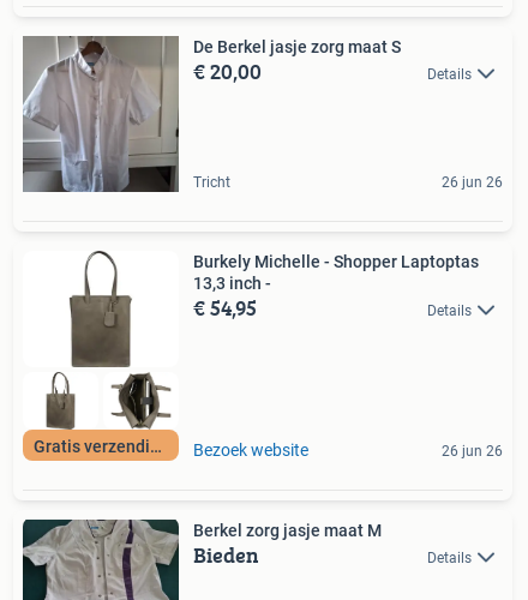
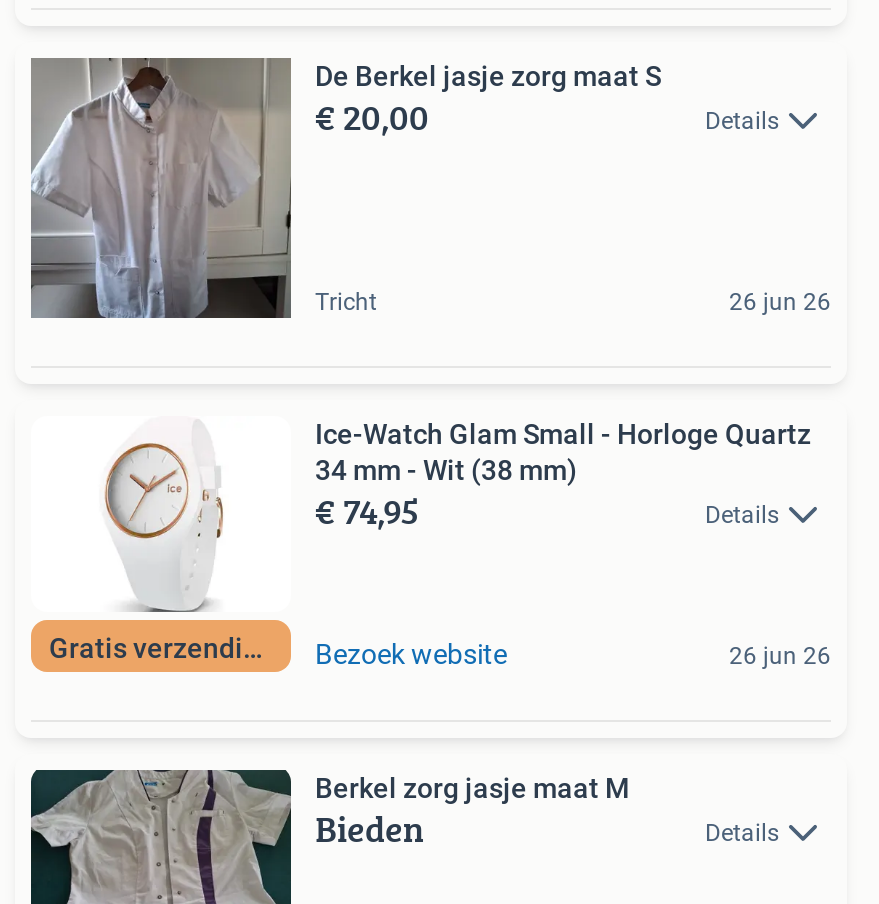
[46,250,172,431] [image] -> [77,417,225,621] [image]
[193,251,479,323] Burkely Michelle - Shopper Laptoptas | 13,3 inch - | € 54,95 -> [315,418,811,538] Ice-Watch Glam Small - Horloge Quartz | 34 mm - Wit (38 mm) | € 74,95

